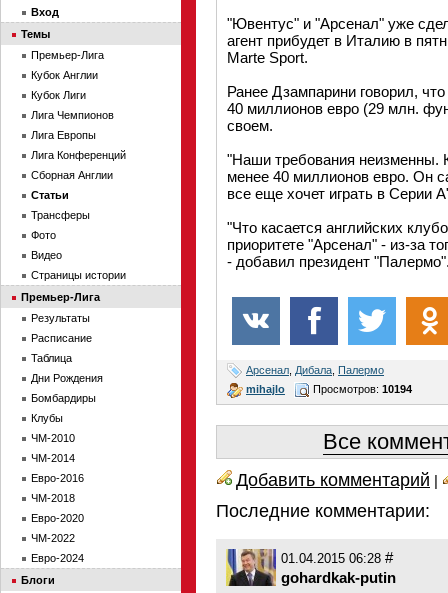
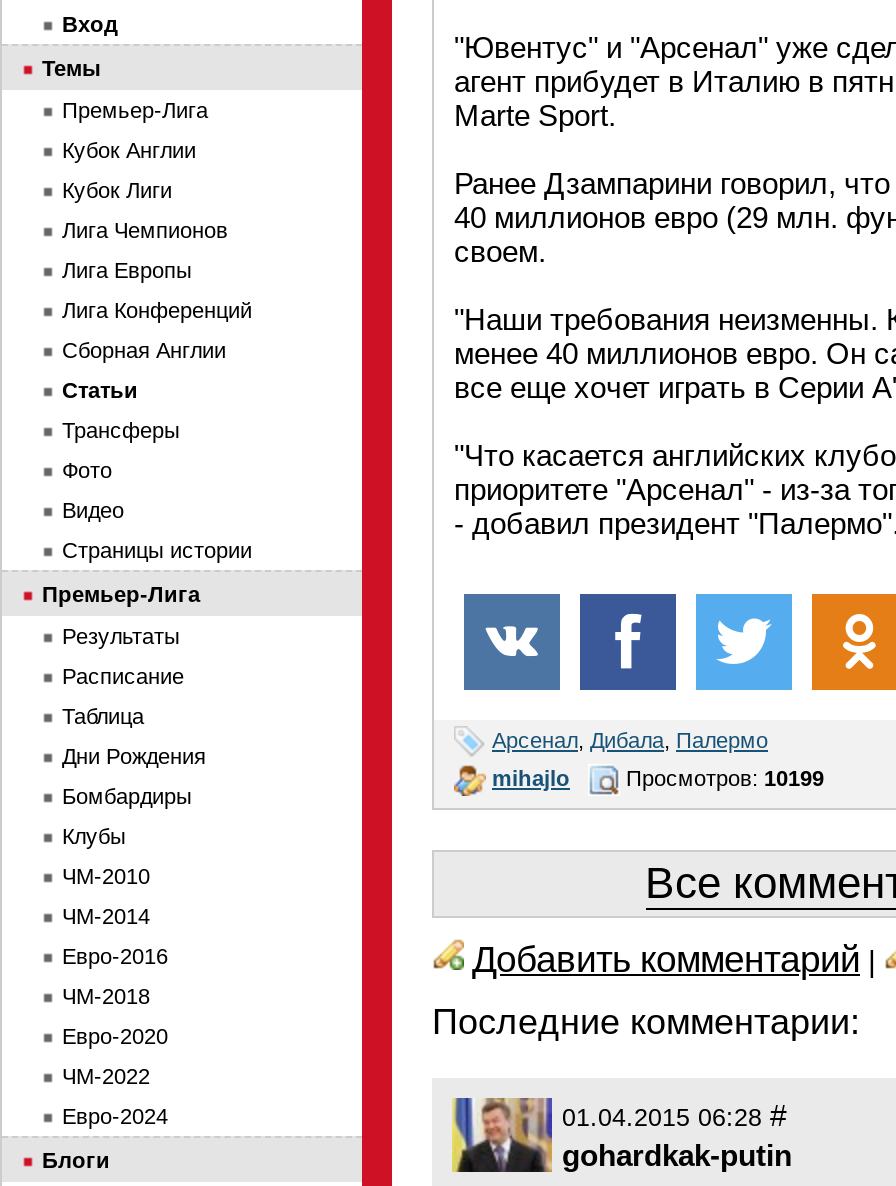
[310,383,412,395] Просмотров: 10194 -> [620,766,824,790] Просмотров: 10199

